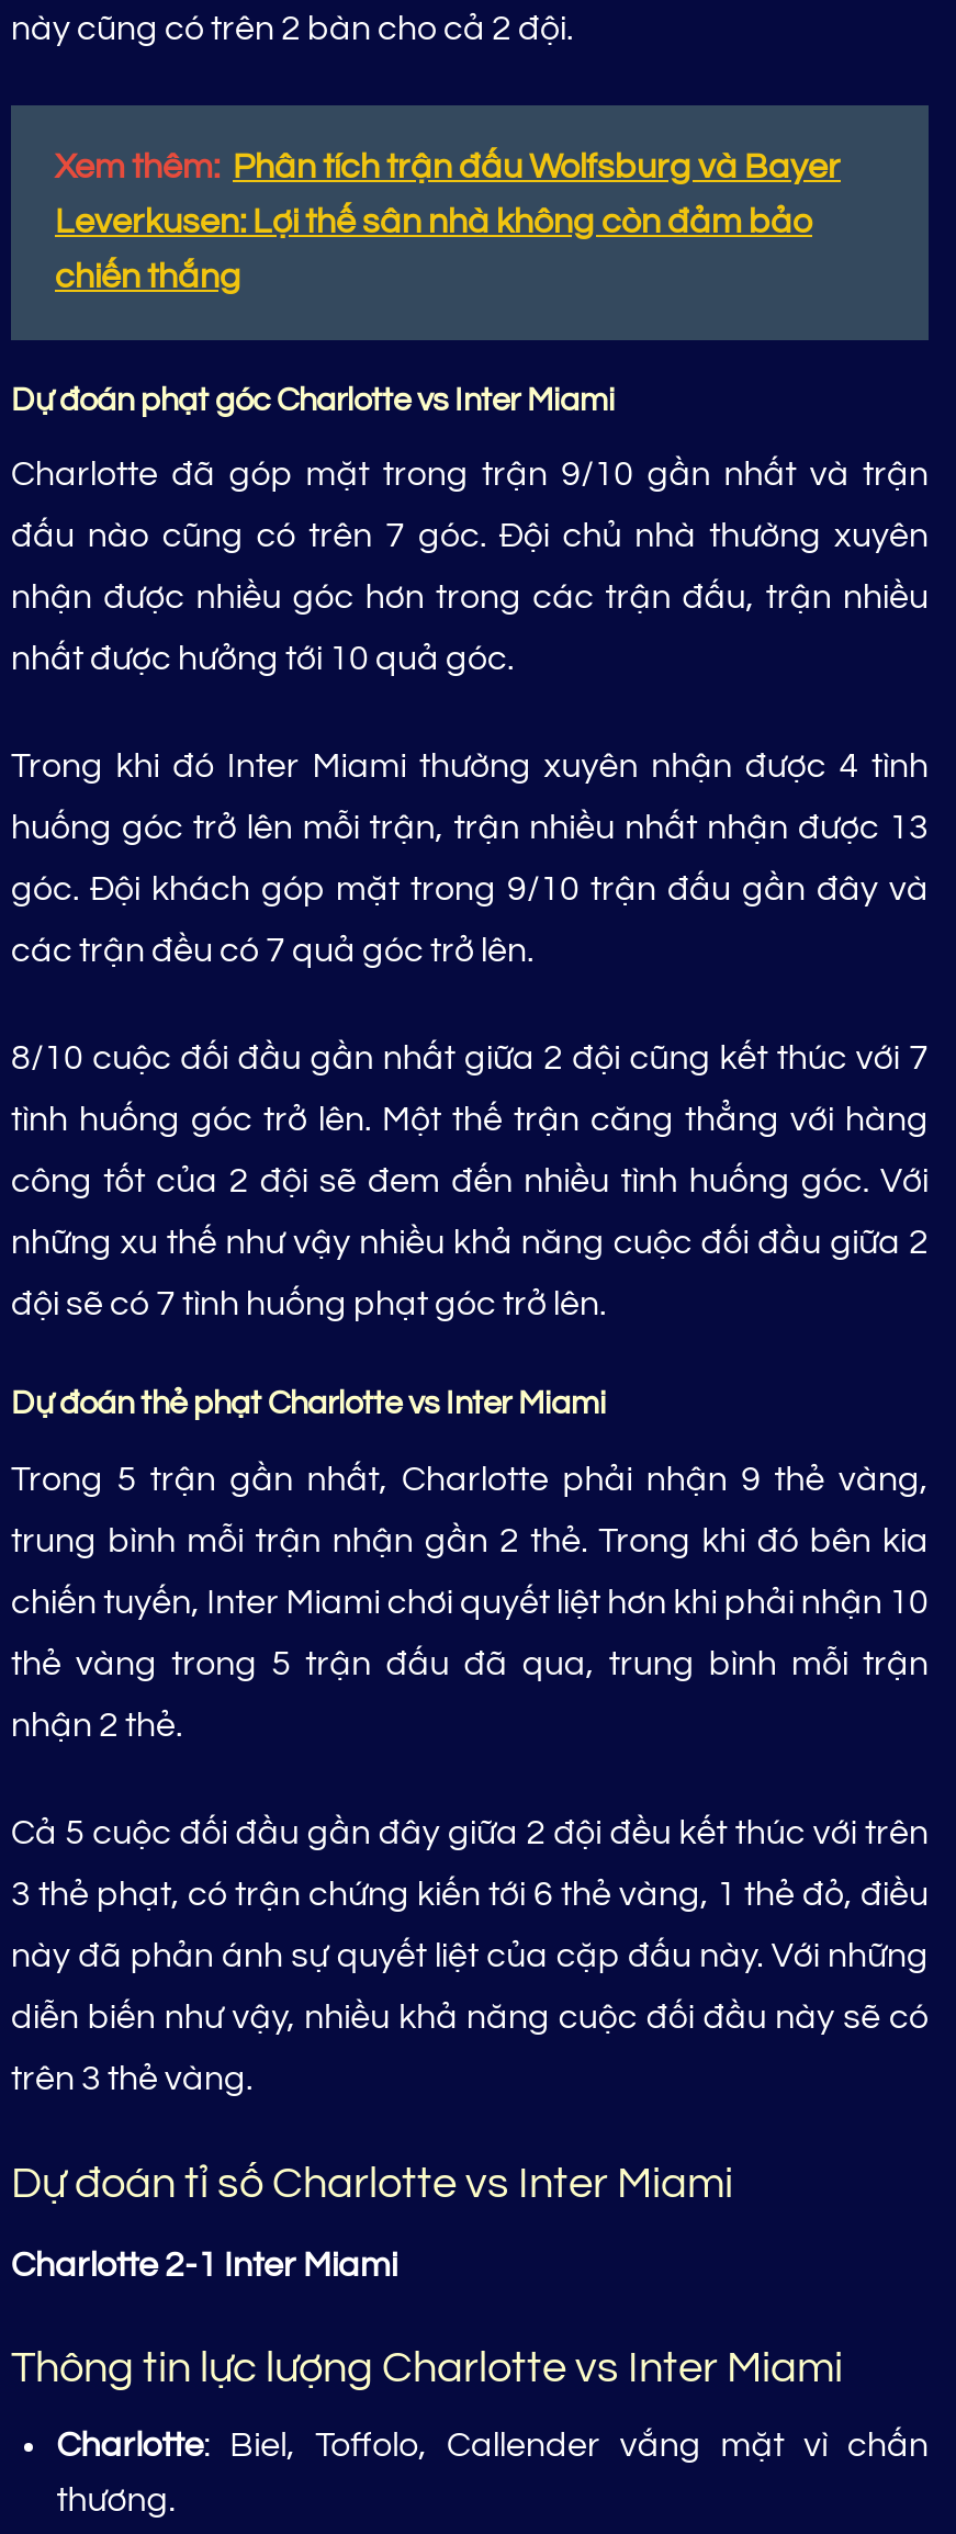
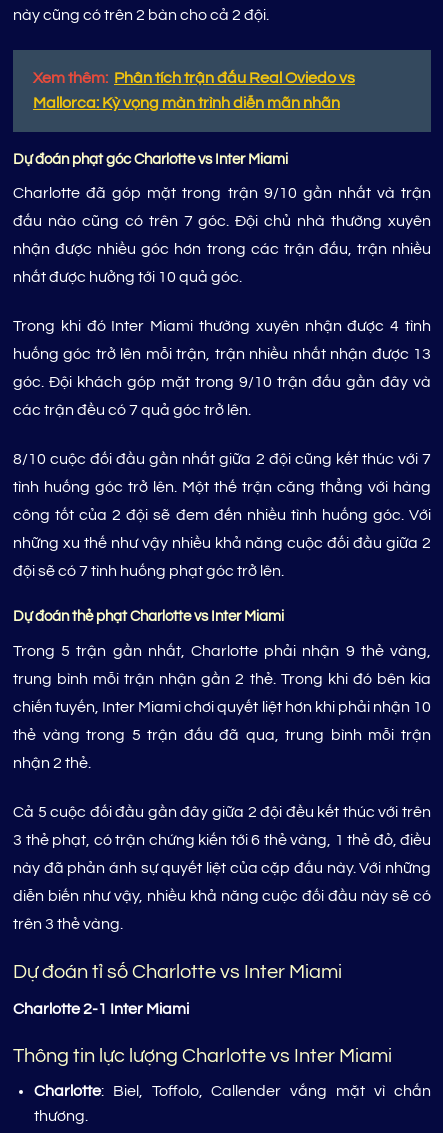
[55,148,841,293] Xem thêm: Phân tích trận đấu Wolfsburg và Bayer | Leverkusen: Lợi thế sân nhà không còn đảm bảo | chiến thắng -> [33,70,355,111] Xem thêm: Phân tích trận đấu Real Oviedo vs | Mallorca: Kỳ vọng màn trình diễn mãn nhãn

